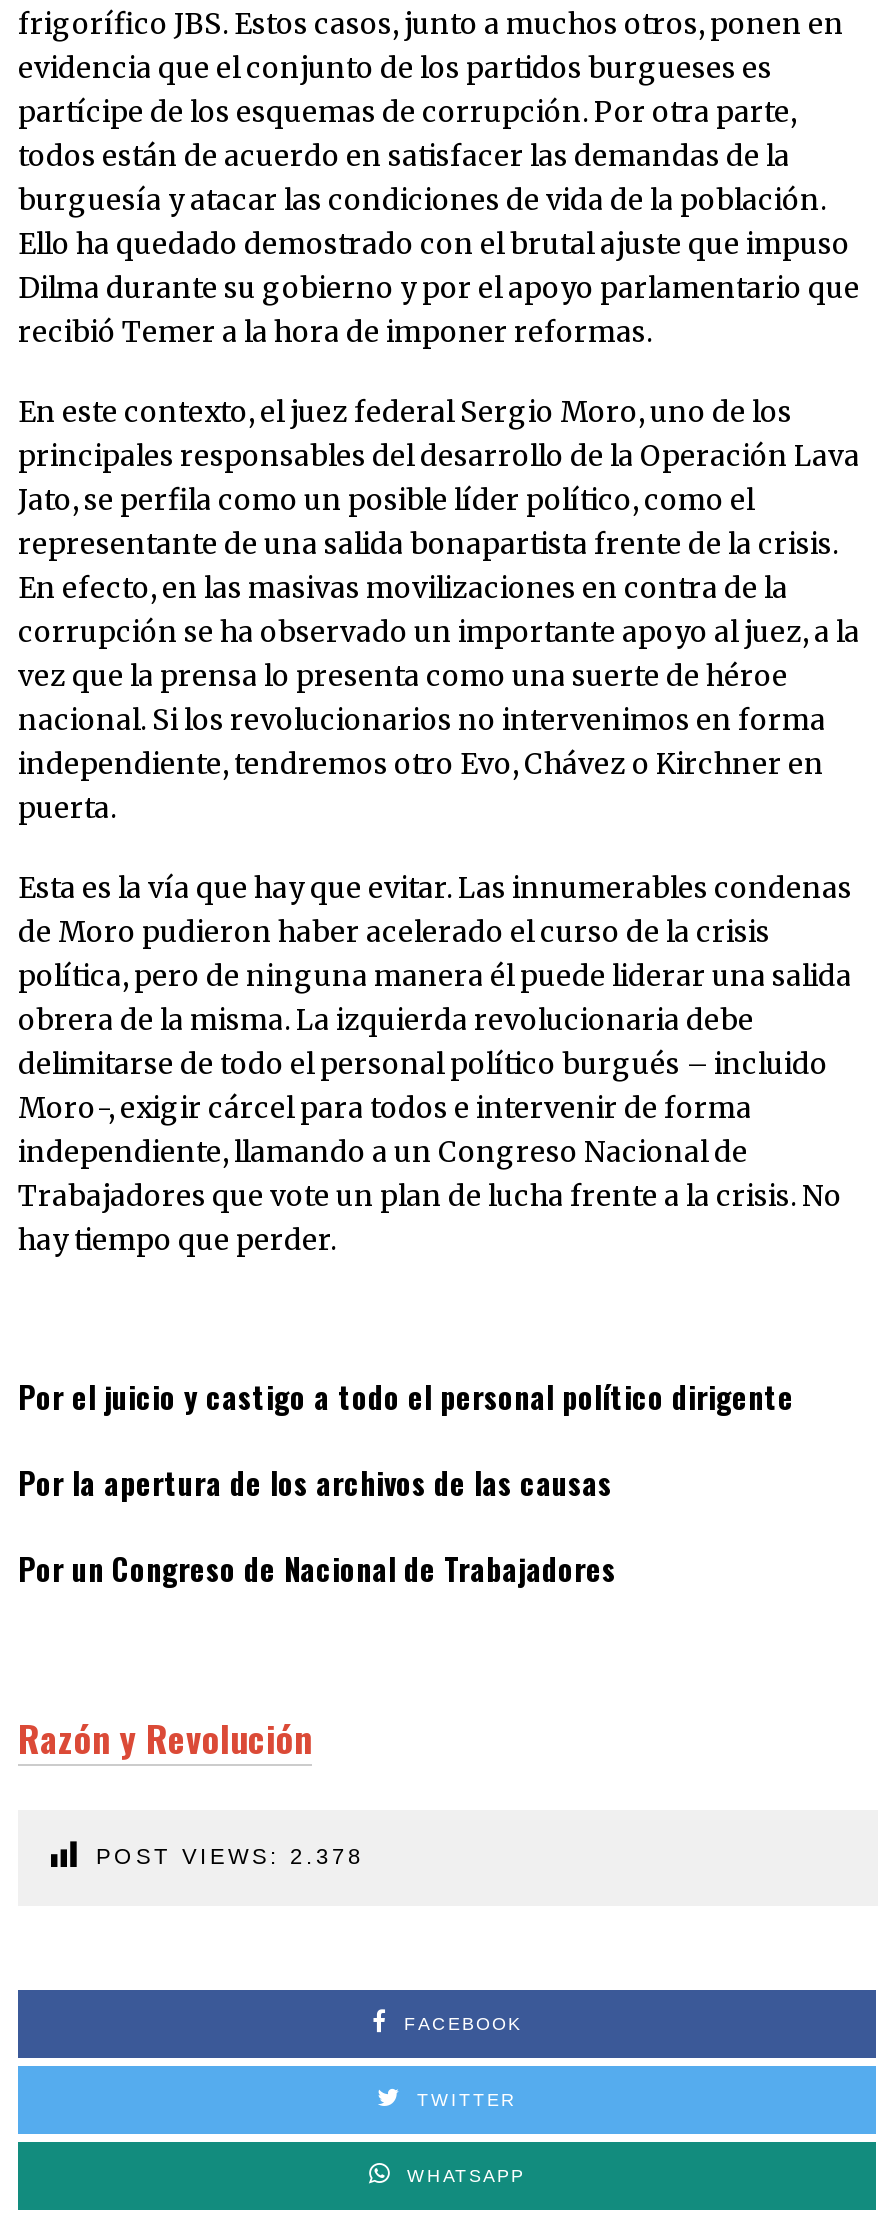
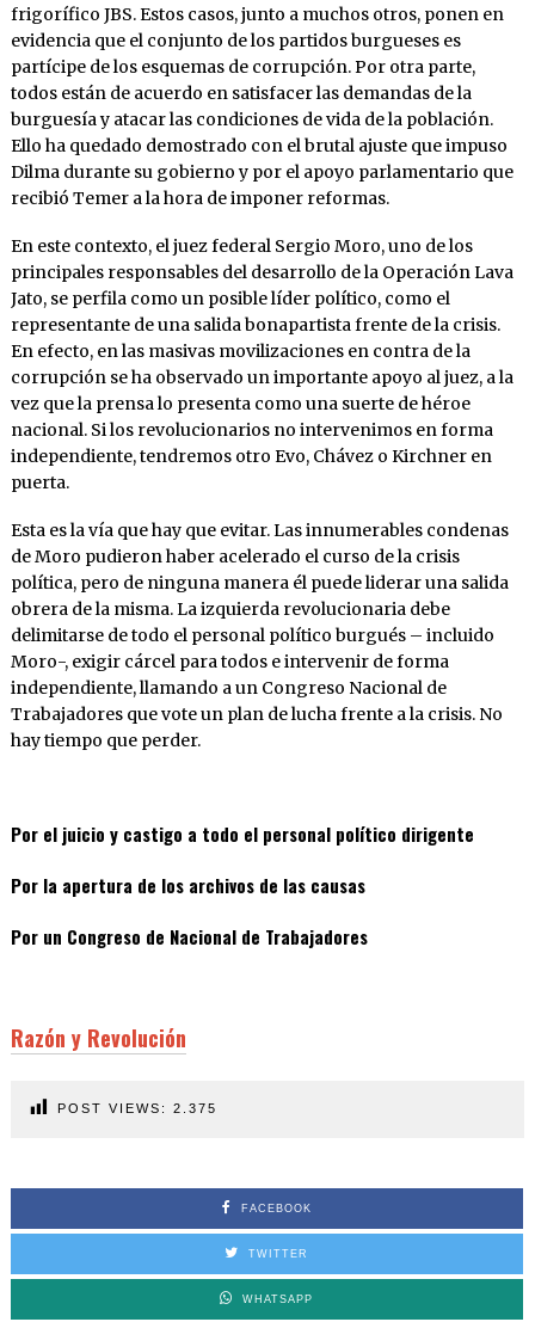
[96,1844,364,1868] POST VIEWS: 2.378 -> [57,1101,217,1115] POST VIEWS: 2.375

